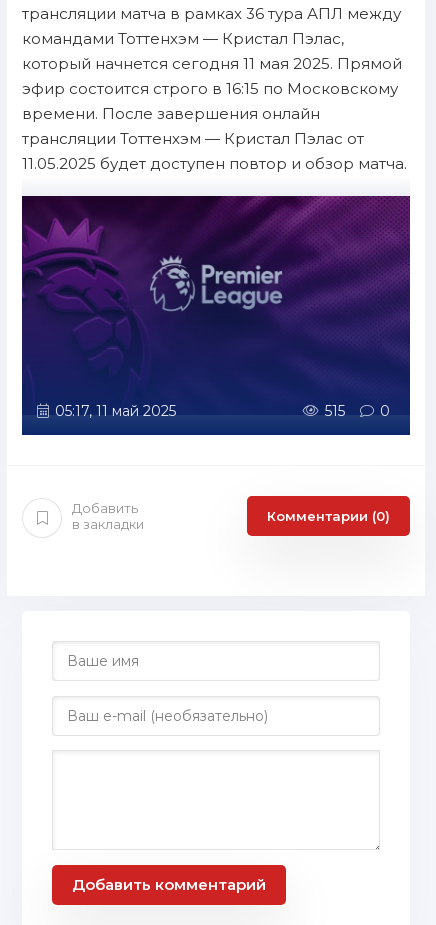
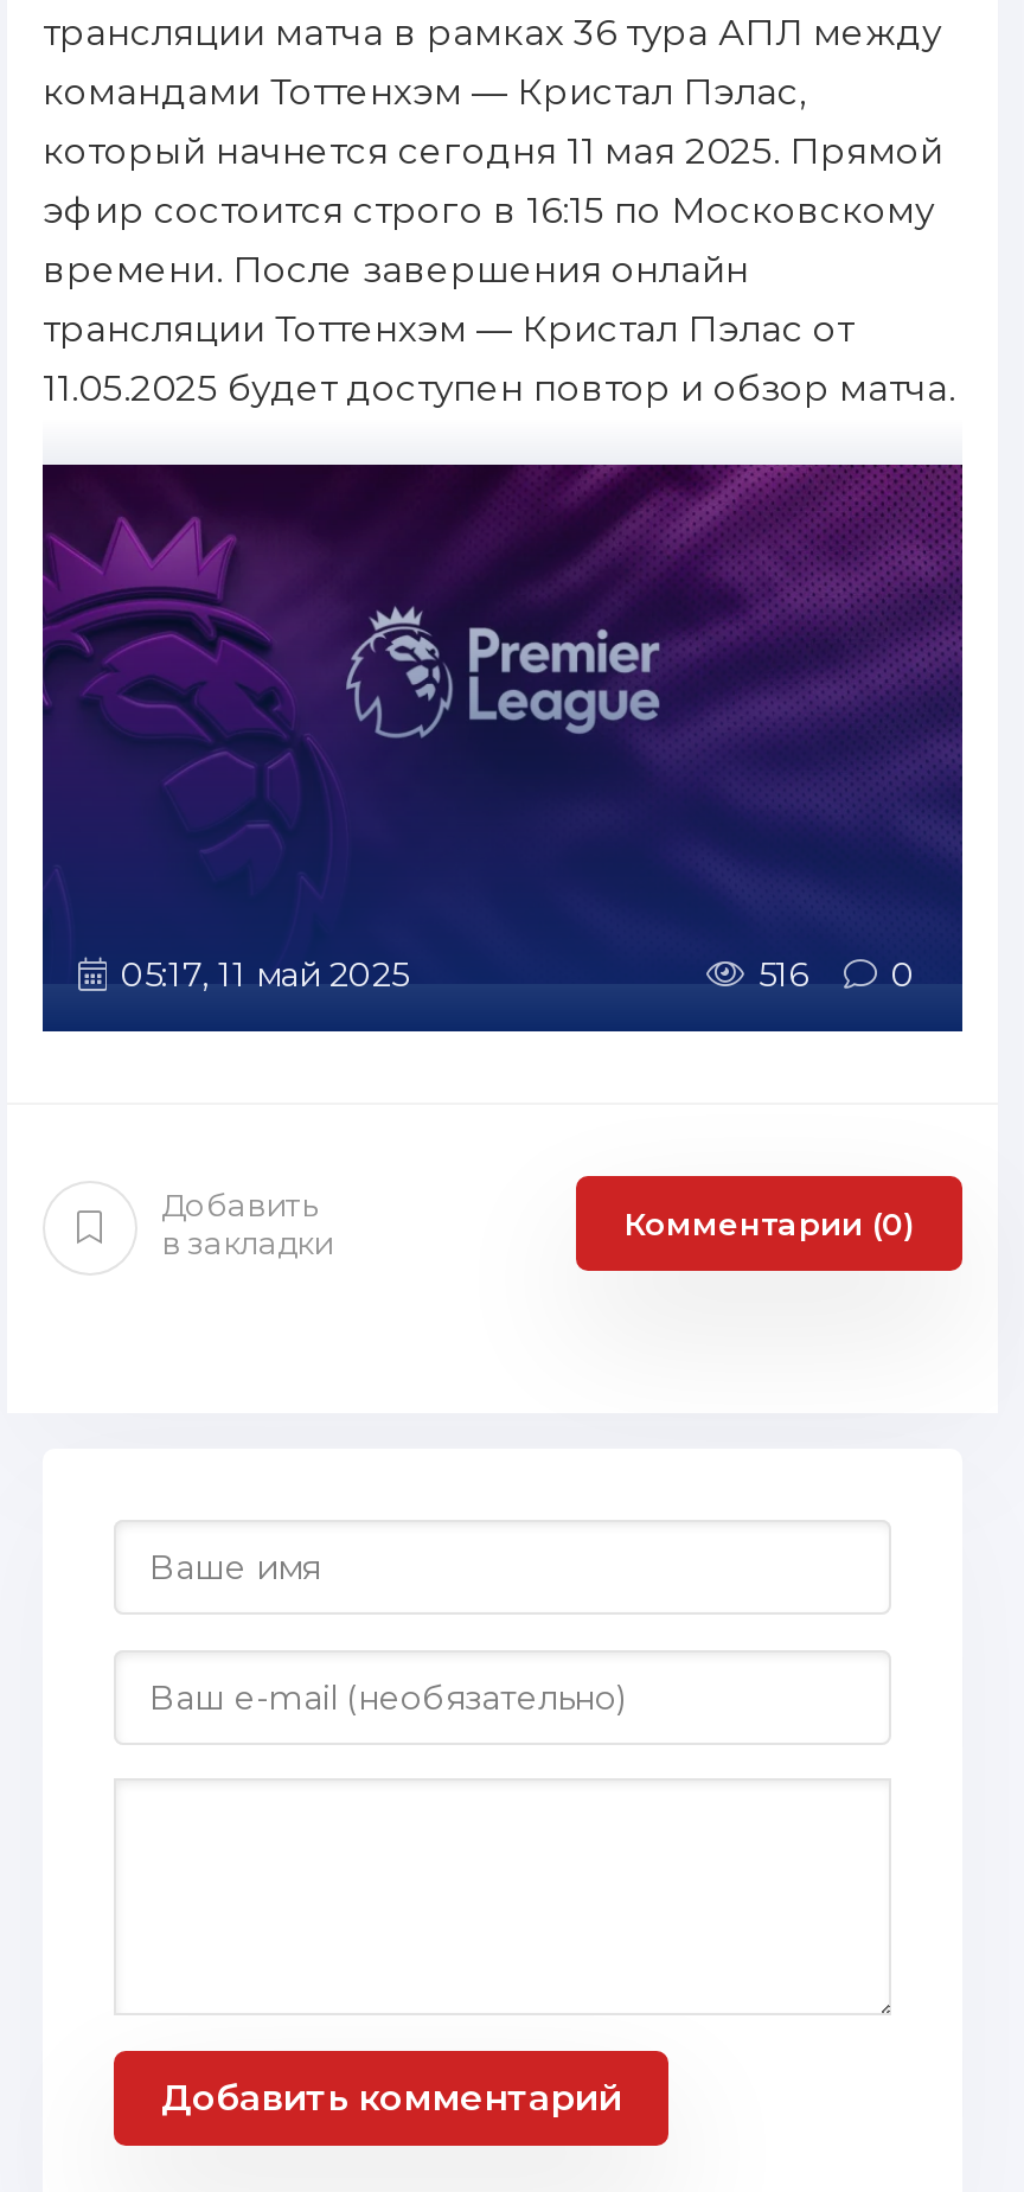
[325,401,390,419] 515 0 -> [759,952,915,995] 516 0

